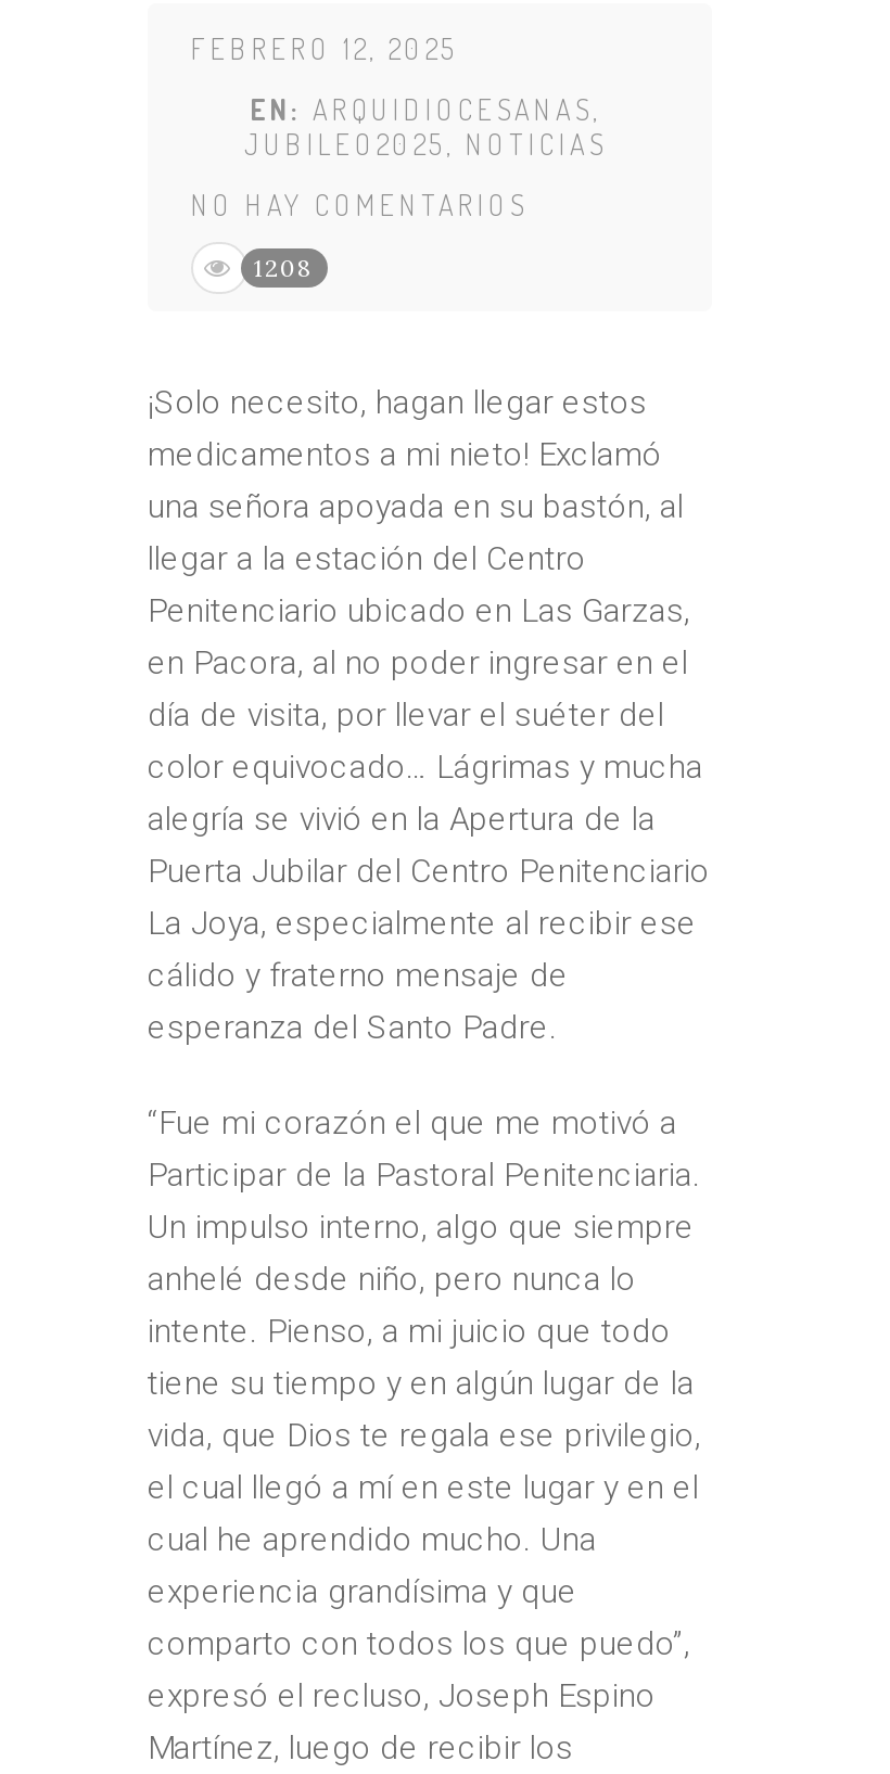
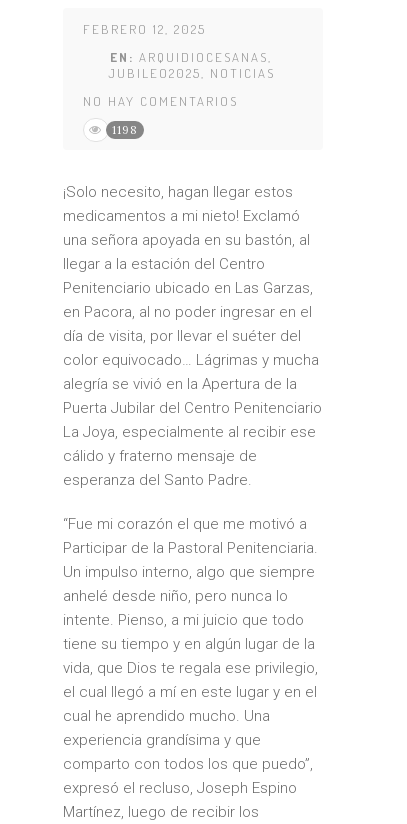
[254,252,315,282] 1208 -> [112,123,138,137] 1198

